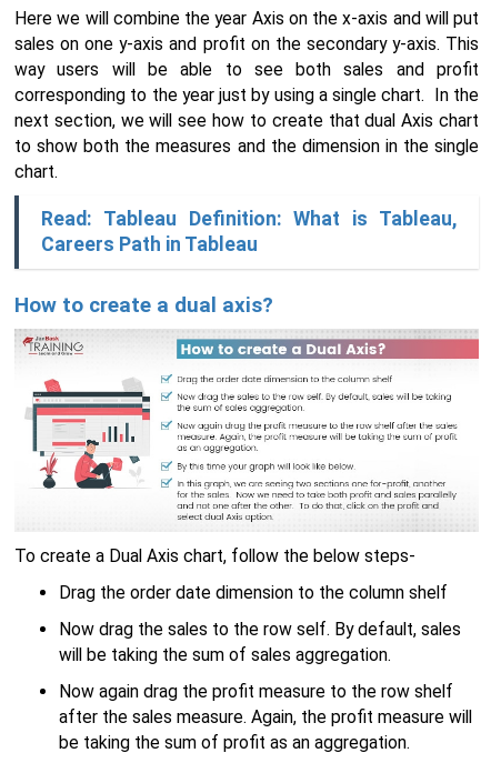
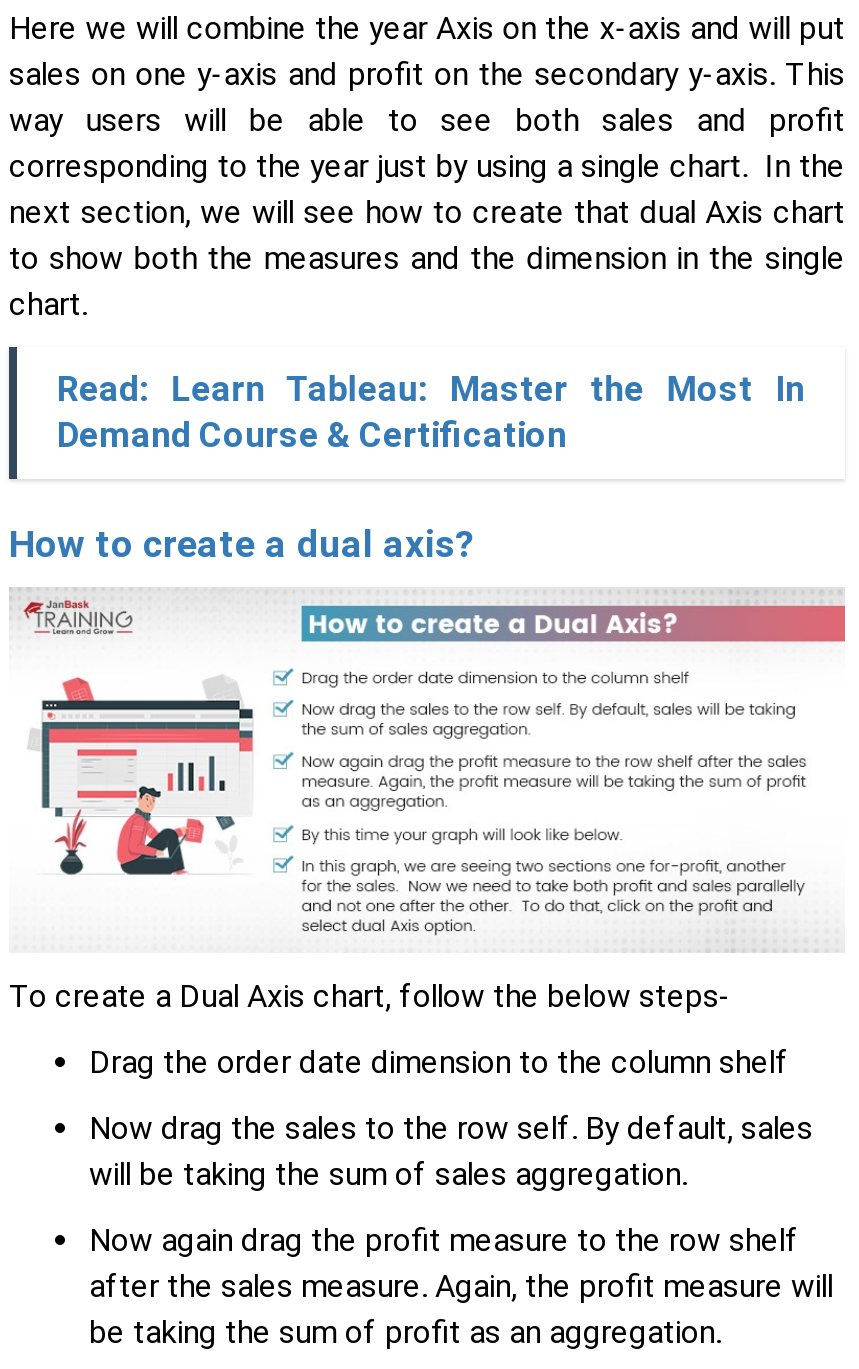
[41,208,457,256] Read: Tableau Definition: What is Tableau, | Careers Path in Tableau -> [57,370,805,456] Read: Learn Tableau: Master the Most In | Demand Course & Certification

